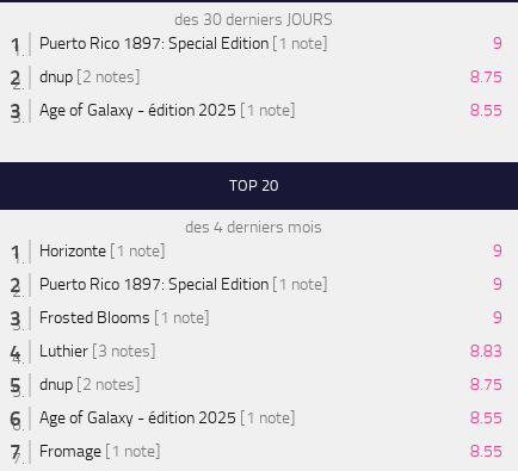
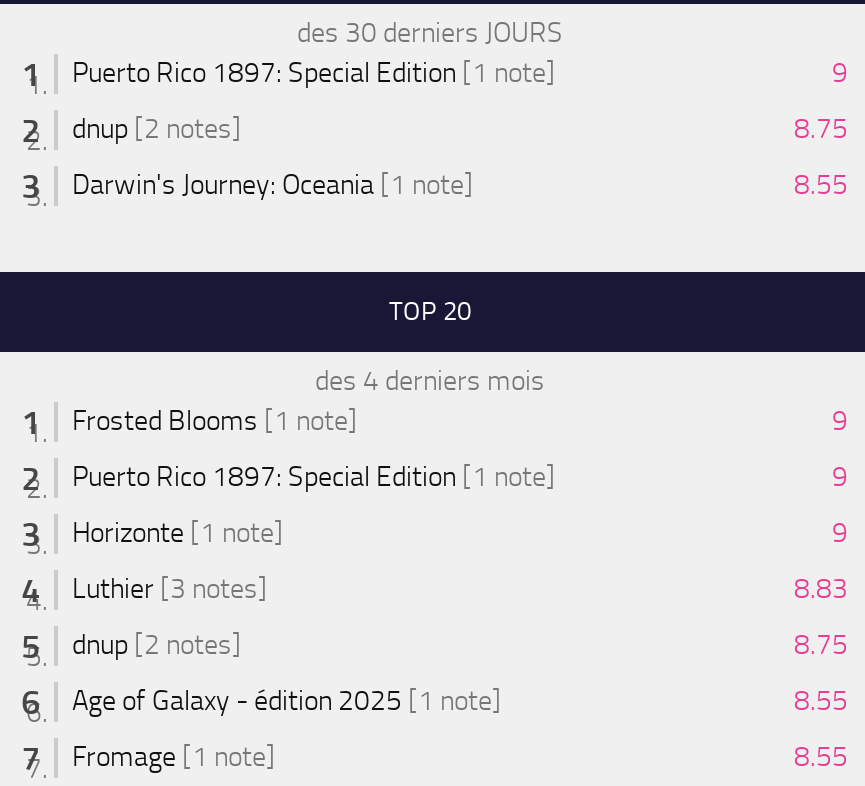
[39,101,296,121] Age of Galaxy - édition 2025 [1 note] -> [72,169,474,203] Darwin's Journey: Oceania [1 note]
moved [39,241,166,262] -> [72,517,284,551]: Horizonte [1 note]
moved [39,308,210,329] -> [72,405,358,439]: Frosted Blooms [1 note]

